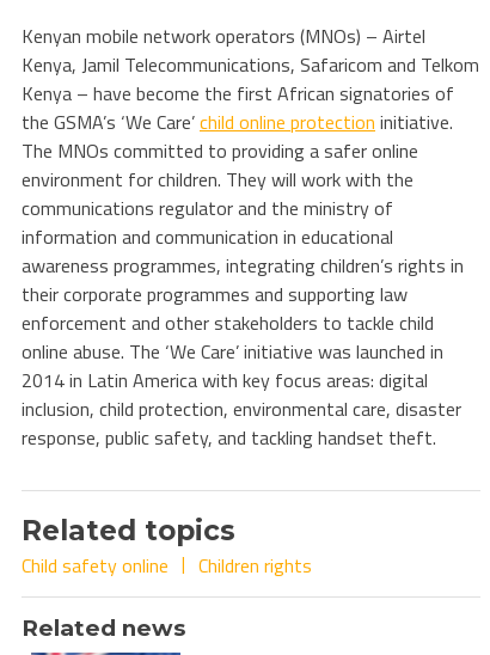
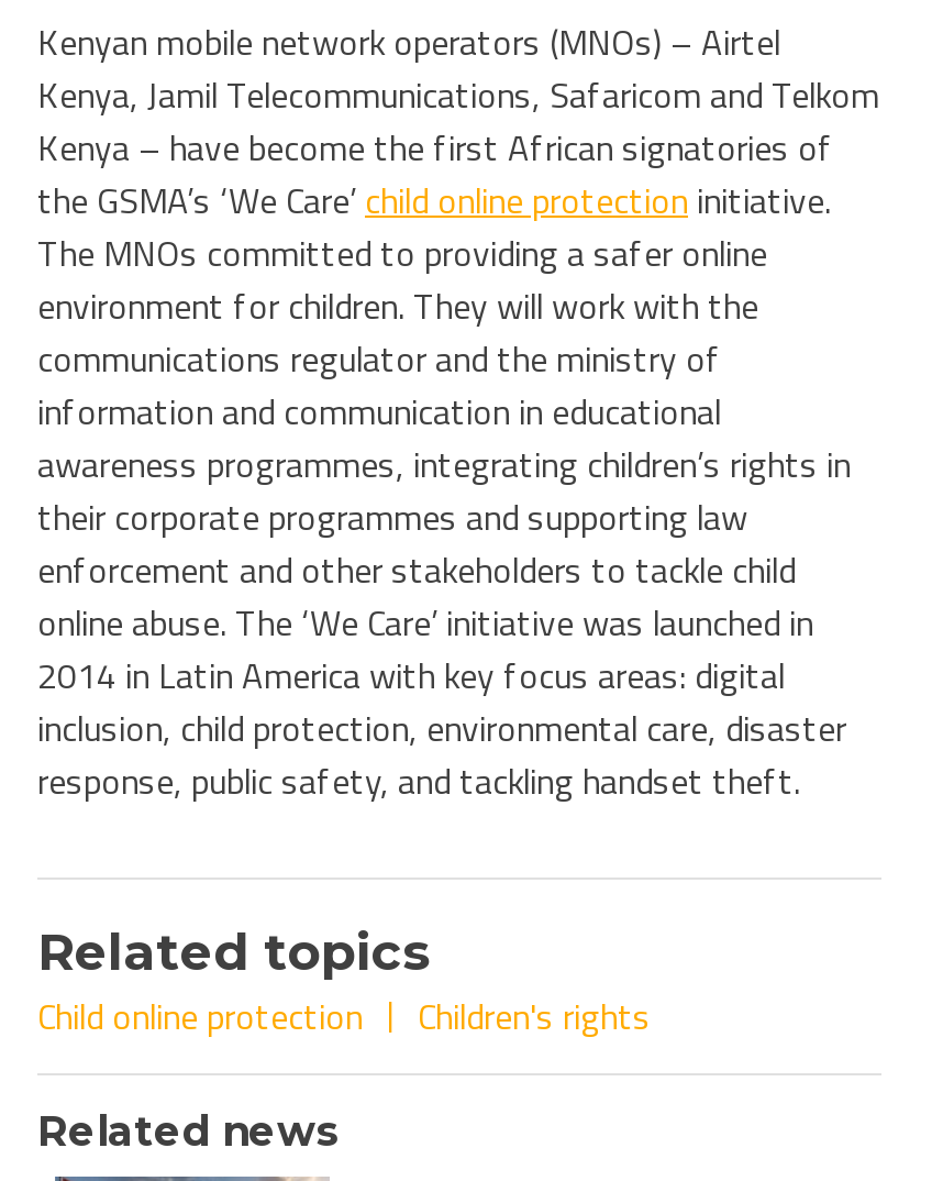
[22,551,169,580] Child safety online -> [37,990,363,1043] Child online protection
[198,551,312,580] Children rights -> [418,990,651,1043] Children's rights

